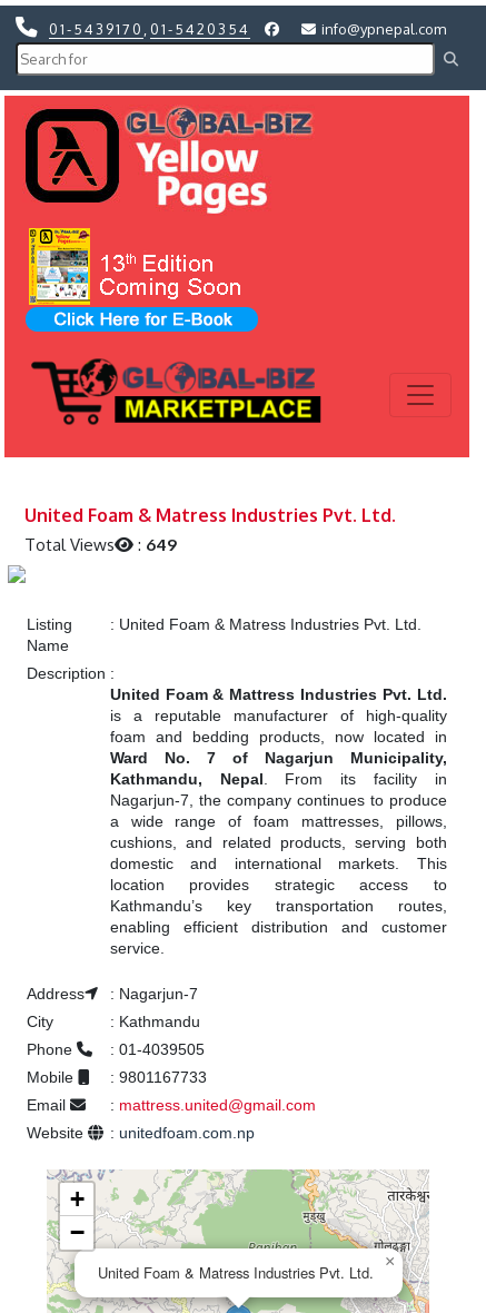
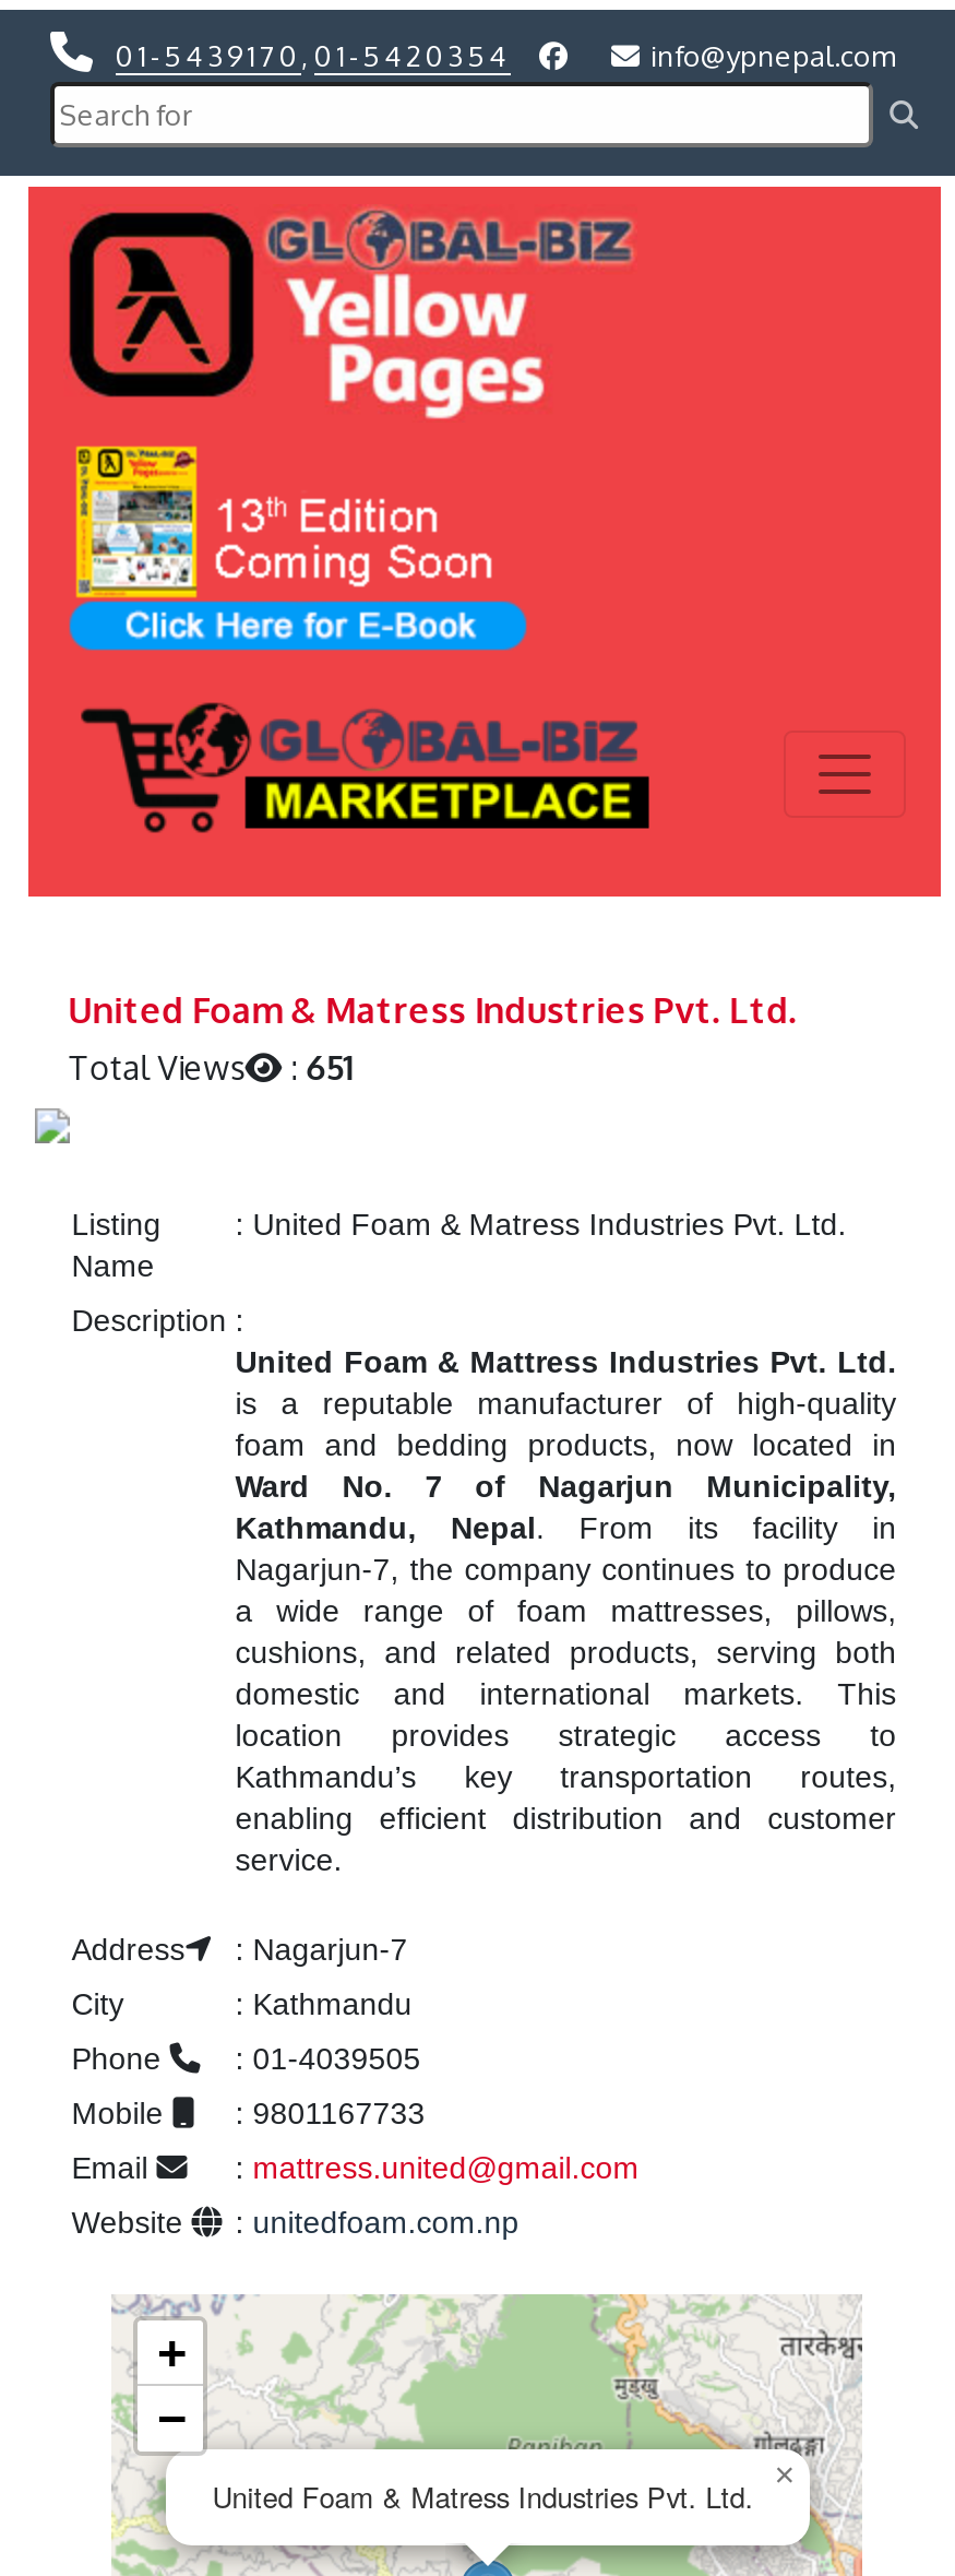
[25,534,177,555] Total Views : 649 -> [68,1047,354,1089] Total Views : 651

